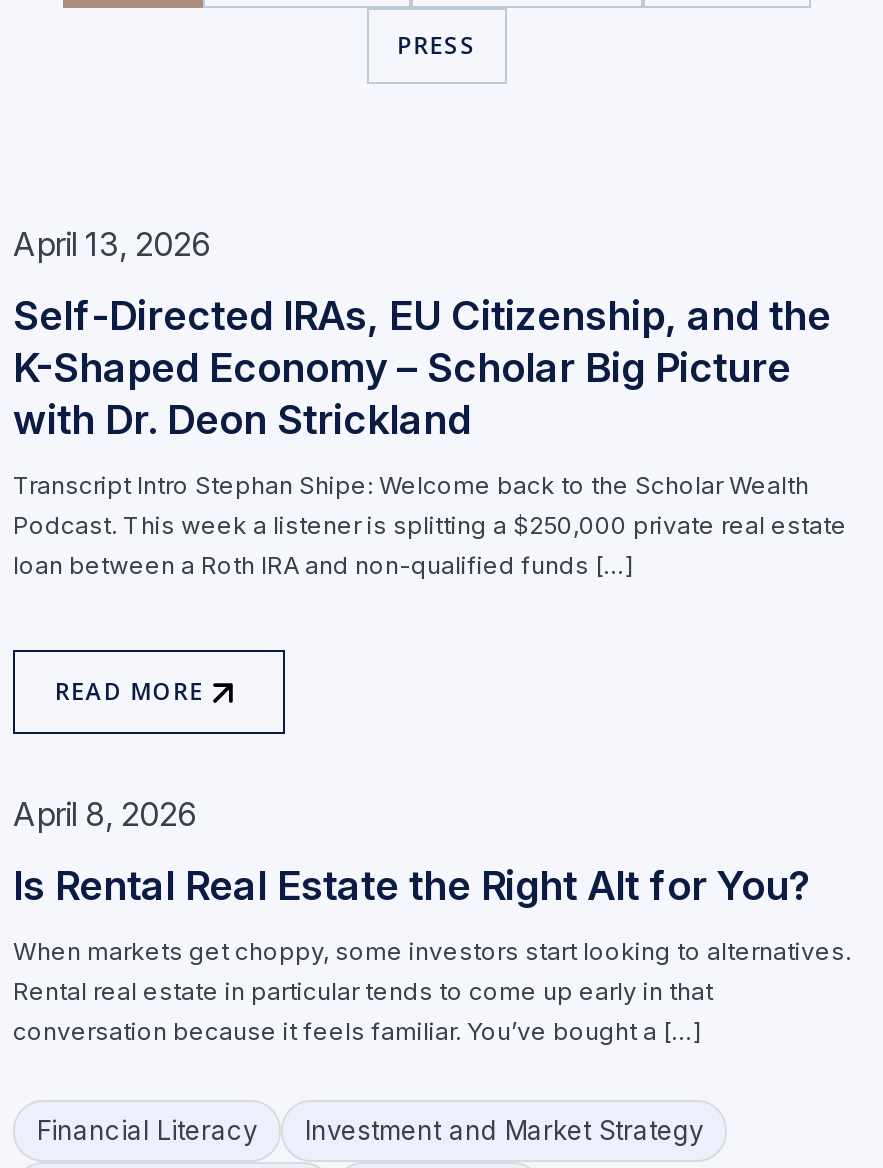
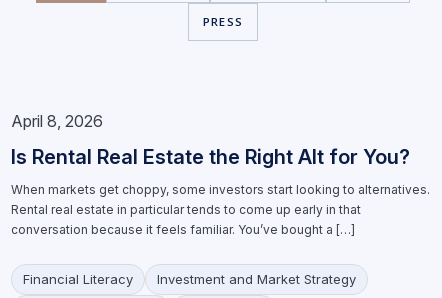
[13,224,847,580] April 13, 2026 | Self-Directed IRAs, EU Citizenship, and the | K-Shaped Economy – Scholar Big Picture | with Dr. Deon Strickland | Transcript Intro Stephan Shipe: Welcome back to the Scholar Wealth | Podcast. This week a listener is splitting a $250,000 private real estate | loan between a Roth IRA and non-qualified funds […] -> none
[55,676,204,706] READ MORE -> none

